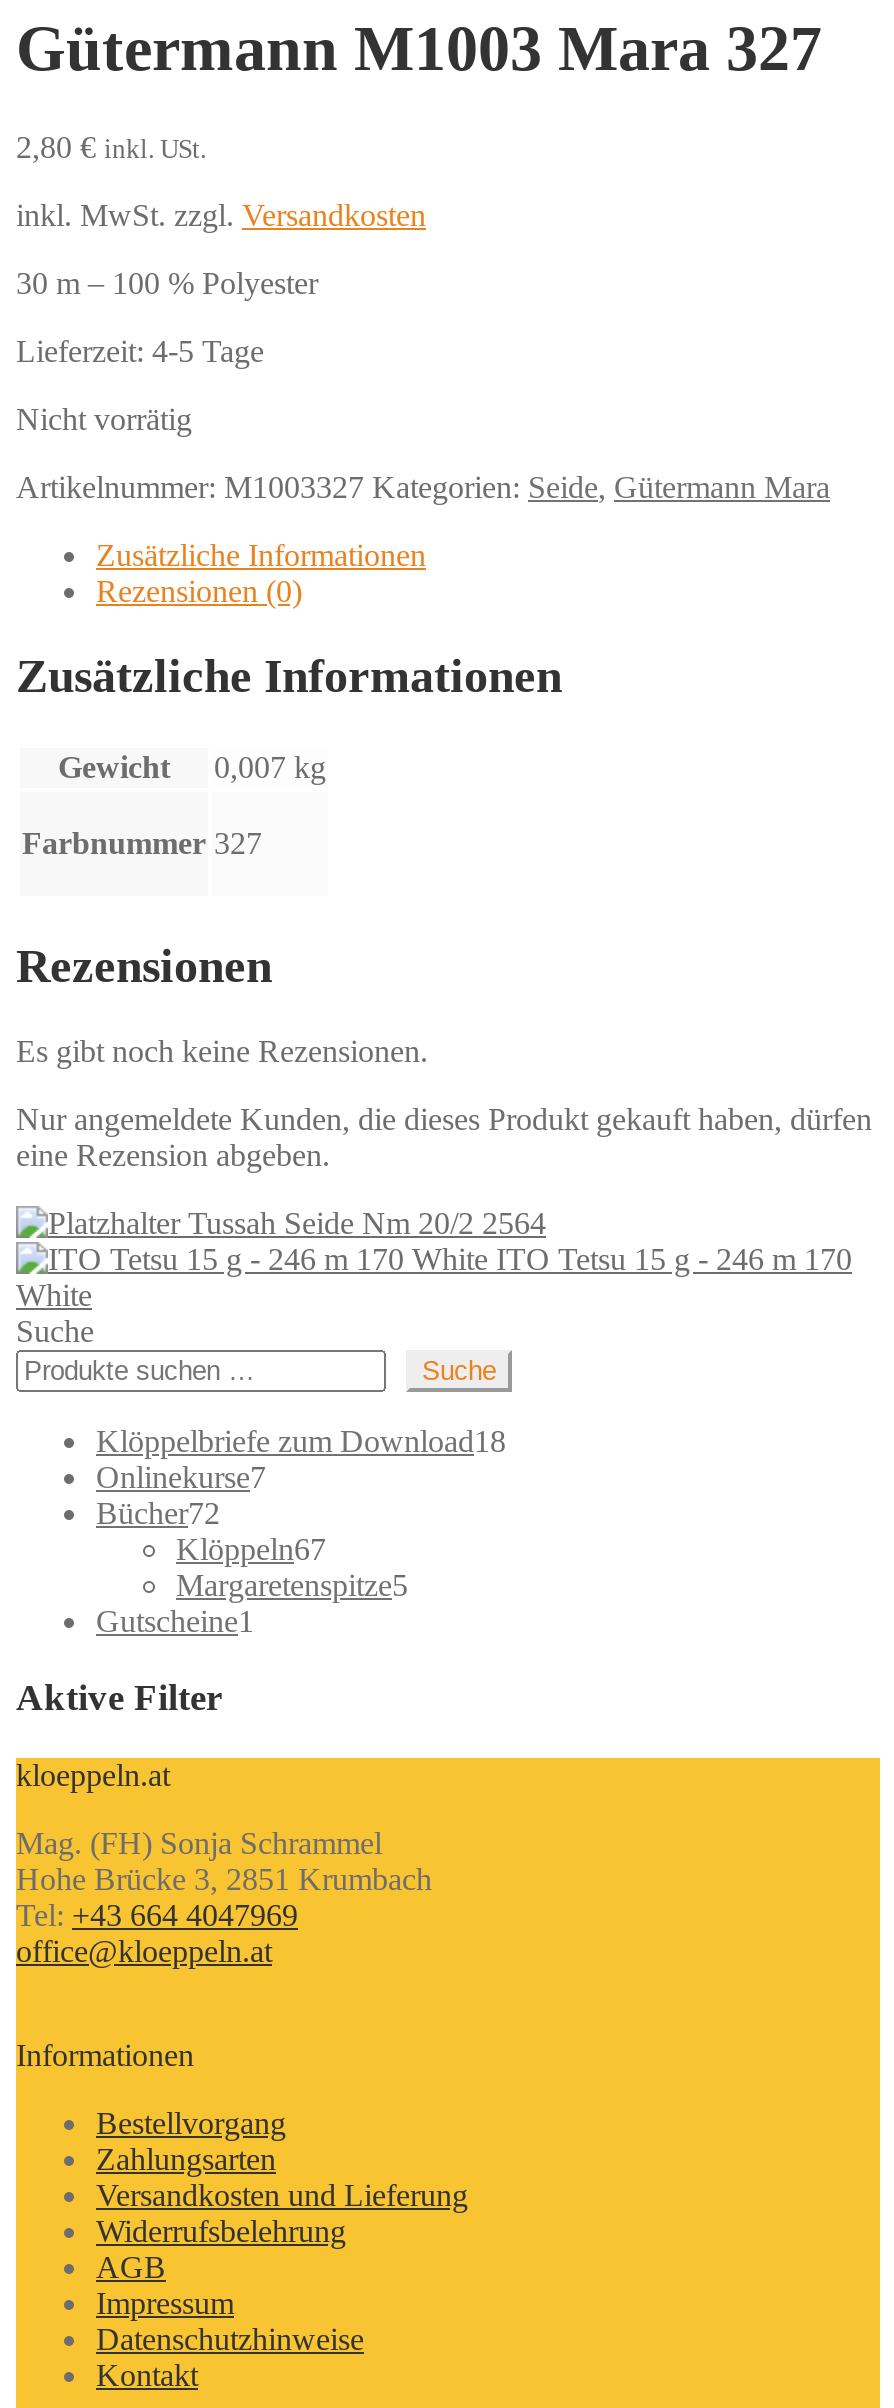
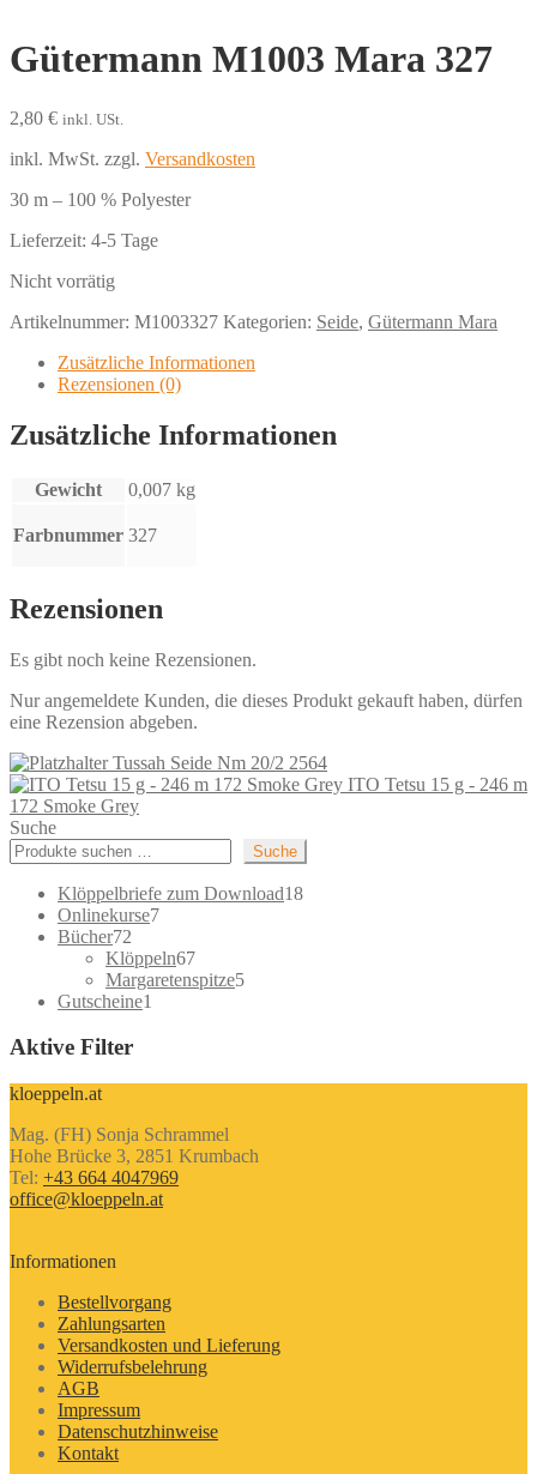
[16,1241,852,1311] ITO Tetsu 15 g - 246 m 170 | White -> [10,774,527,815] ITO Tetsu 15 g - 246 m | 172 Smoke Grey

